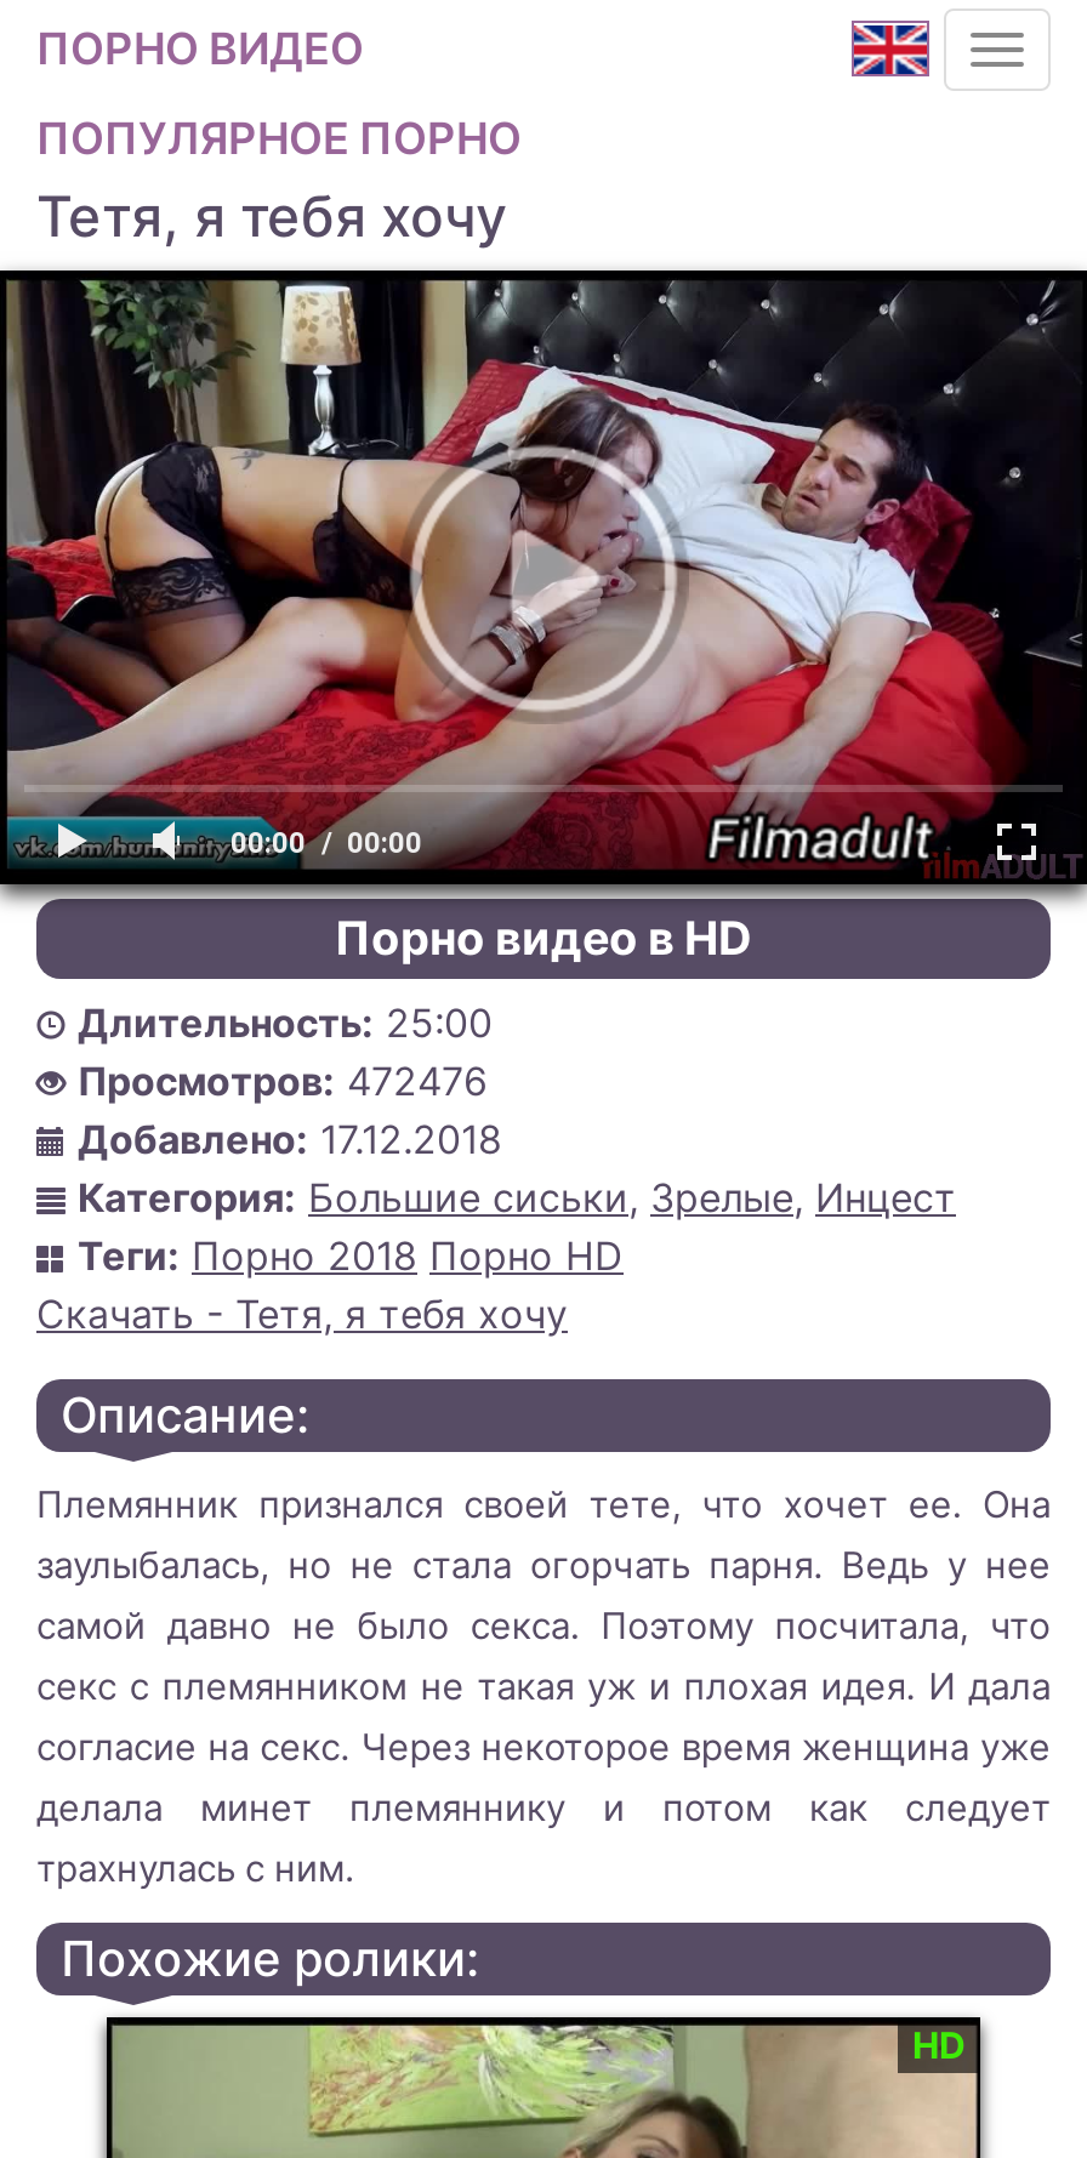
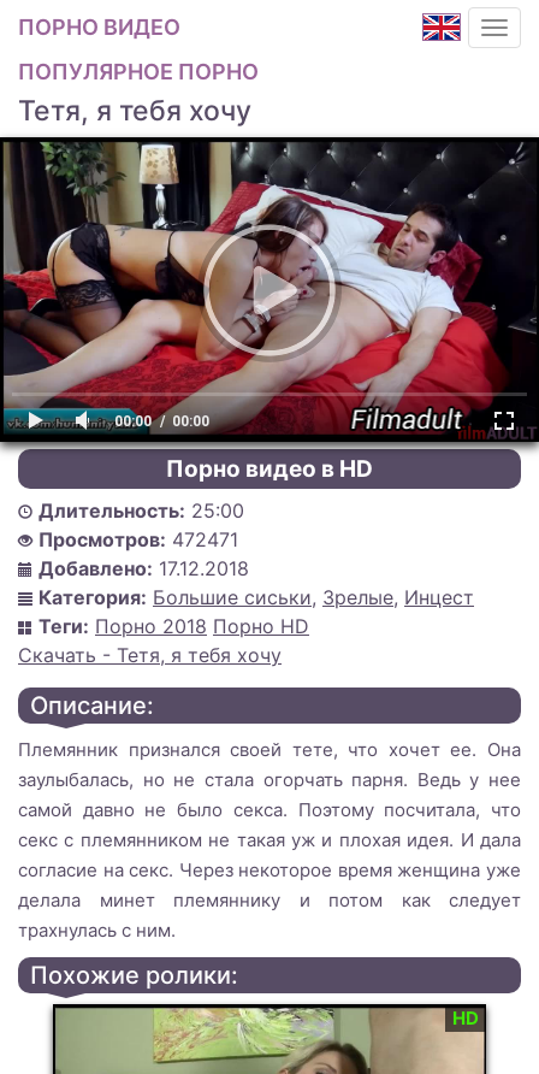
[78,1056,488,1105] Просмотров: 472476 -> [38,527,238,551] Просмотров: 472471

